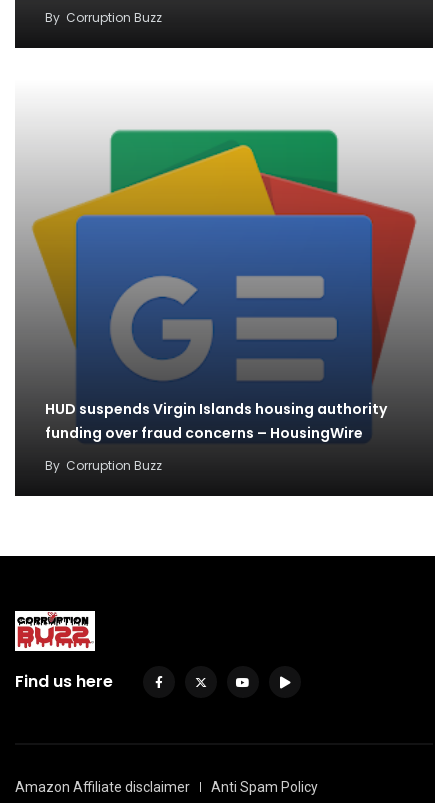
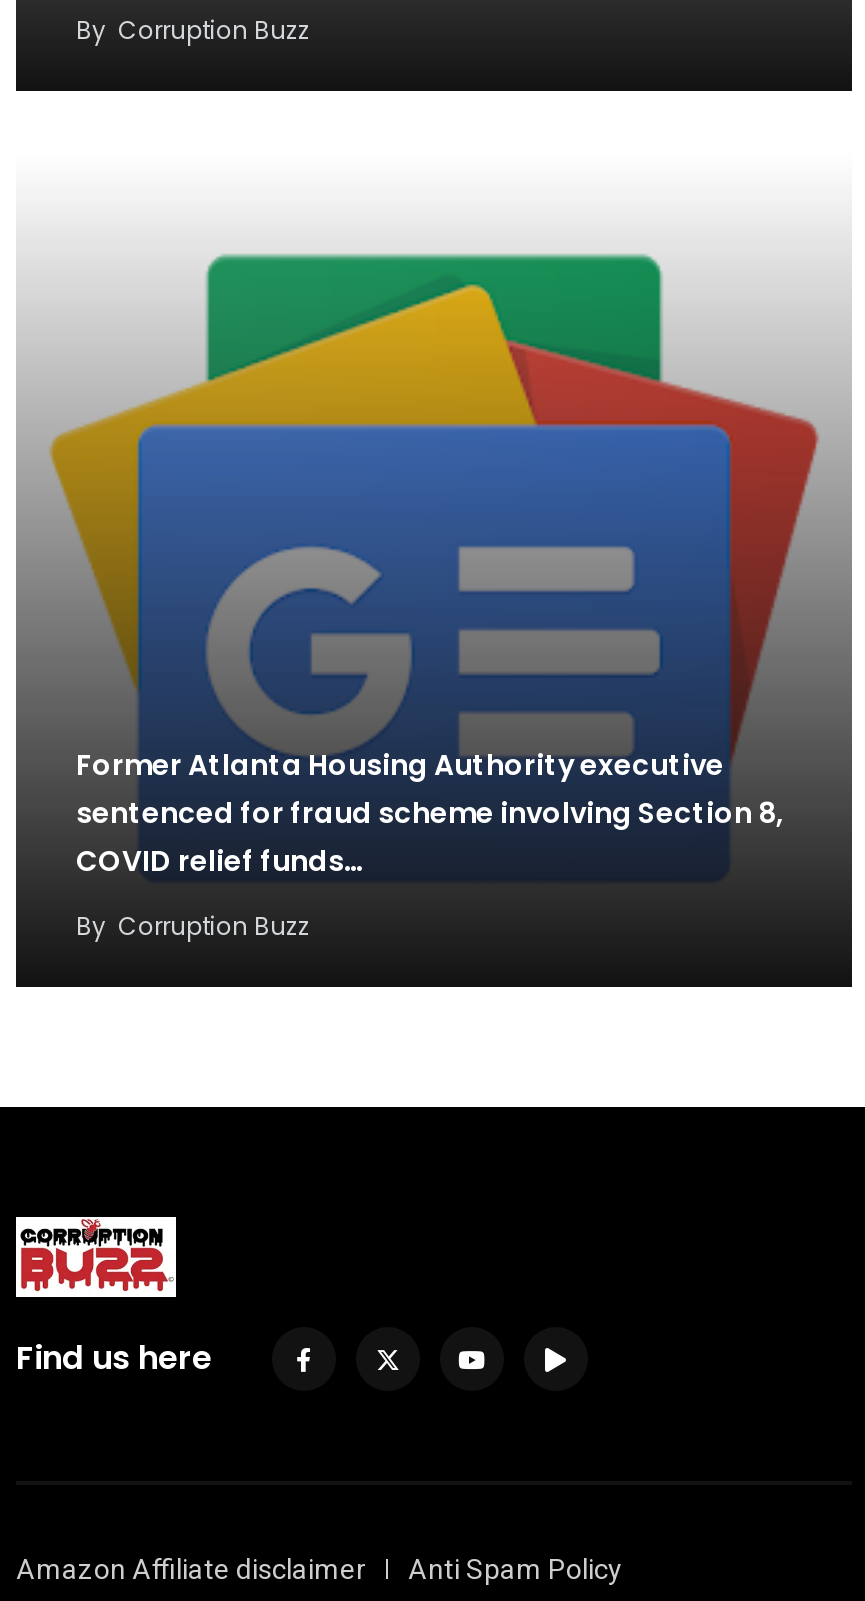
[45,399,387,443] HUD suspends Virgin Islands housing authority | funding over fraud concerns – HousingWire -> [76,746,784,882] Former Atlanta Housing Authority executive | sentenced for fraud scheme involving Section 8, | COVID relief funds…

